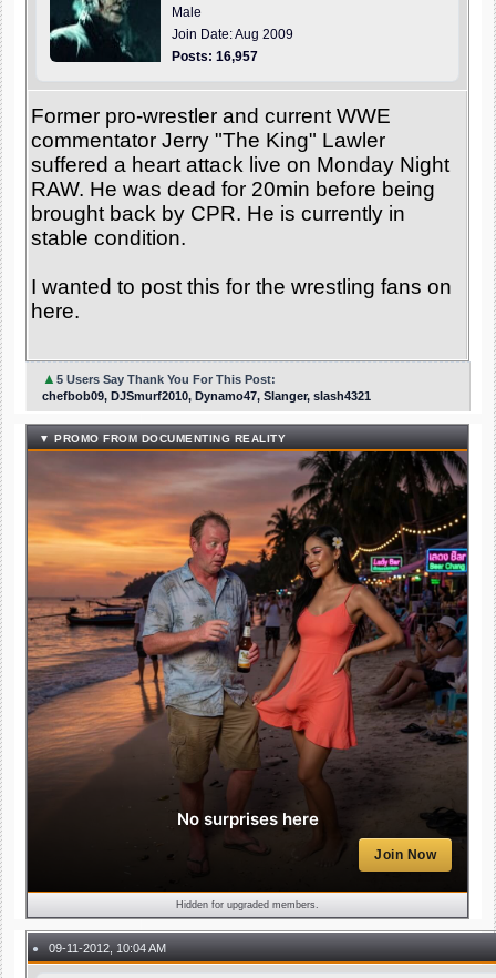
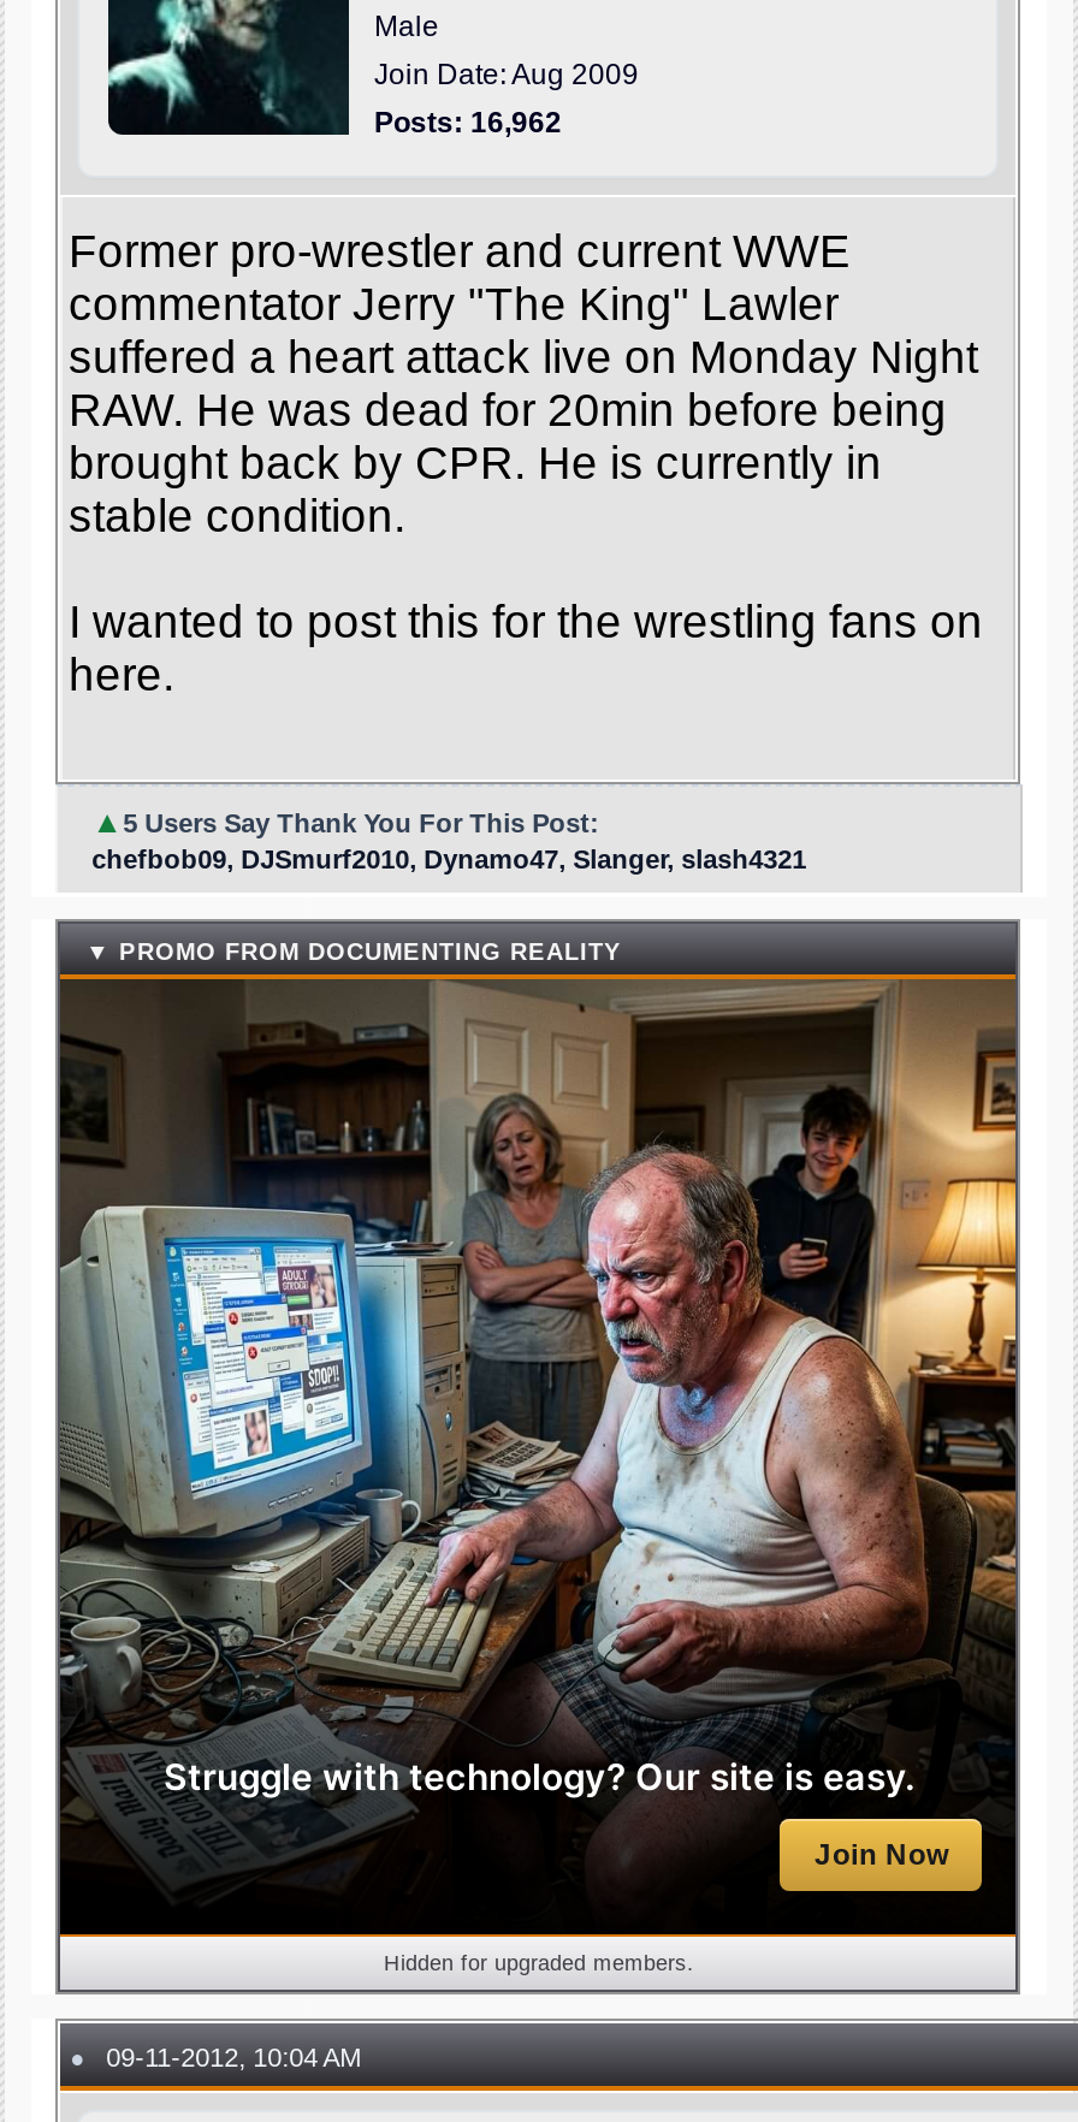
[172,48,259,64] Posts: 16,957 -> [374,105,562,139] Posts: 16,962
[27,451,468,857] [image] | No surprises here -> [58,979,1018,1857] [image] | Struggle with technology? Our site is easy.

